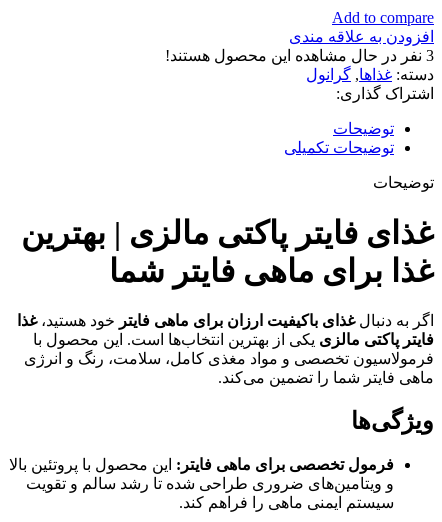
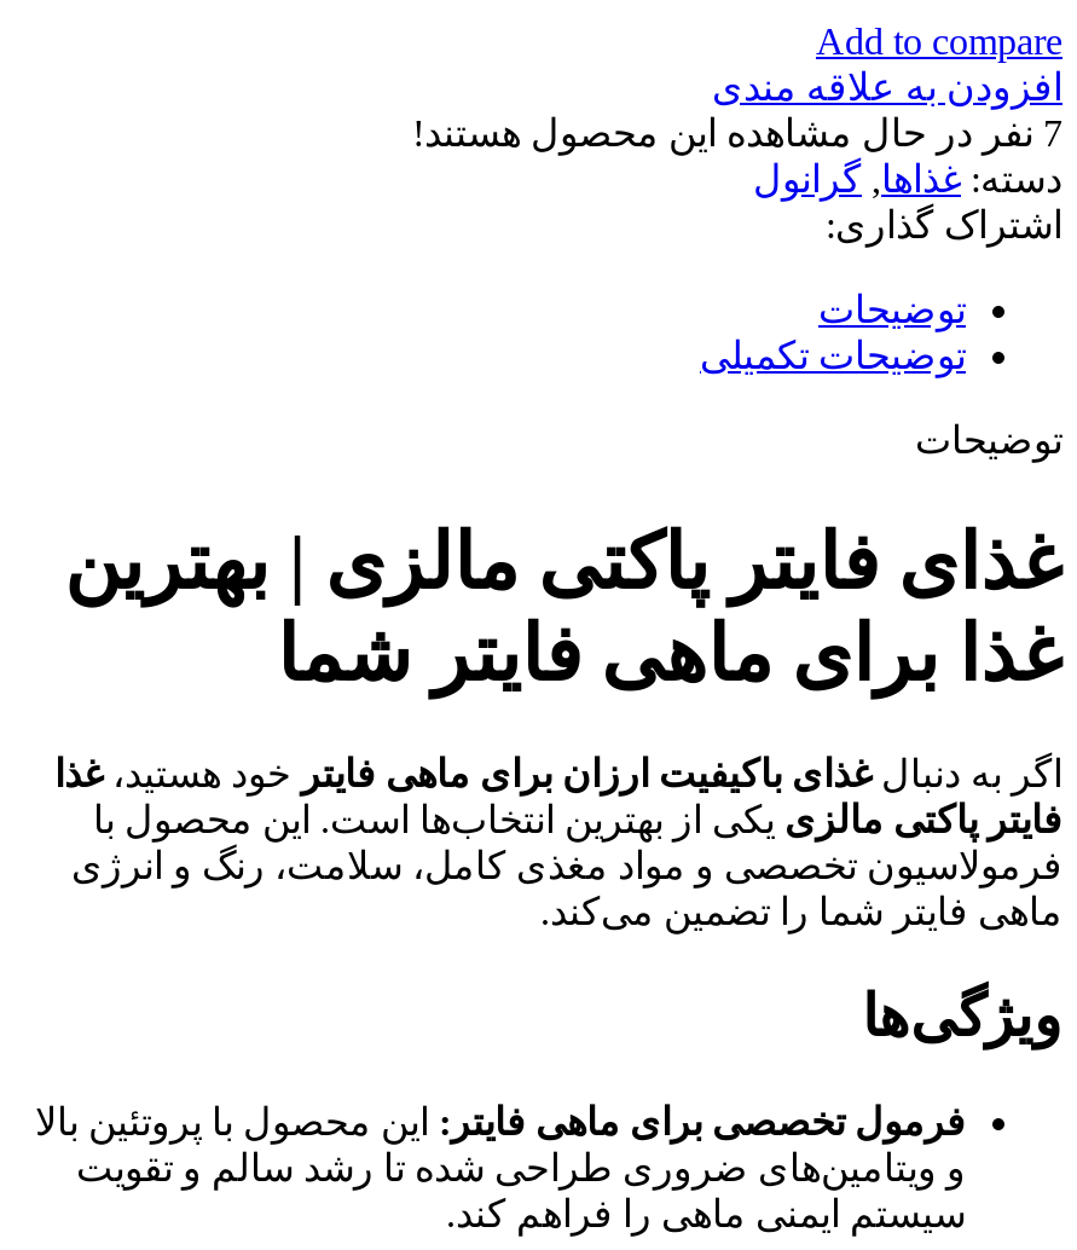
[165,47,434,64] 3 نفر در حال مشاهده این محصول هستند! -> [412,113,1062,154] 7 نفر در حال مشاهده این محصول هستند!

